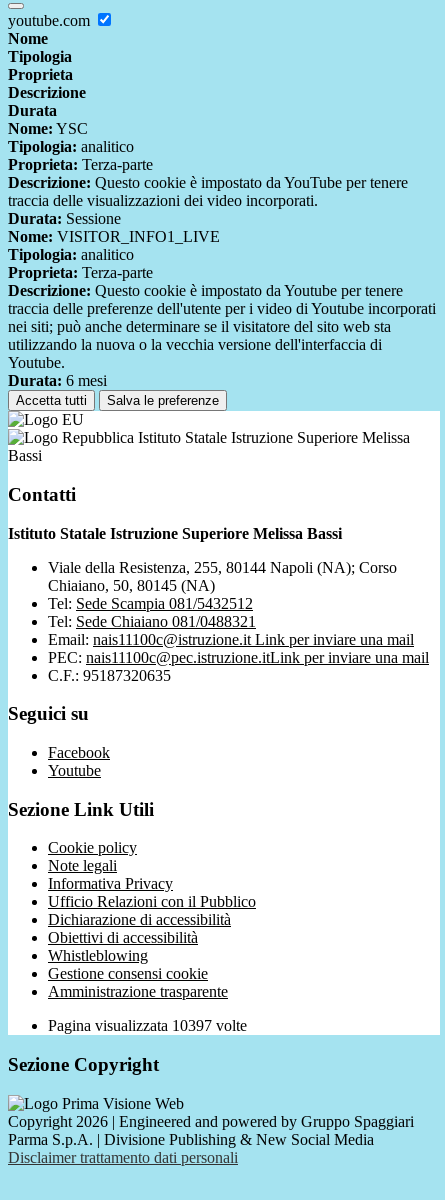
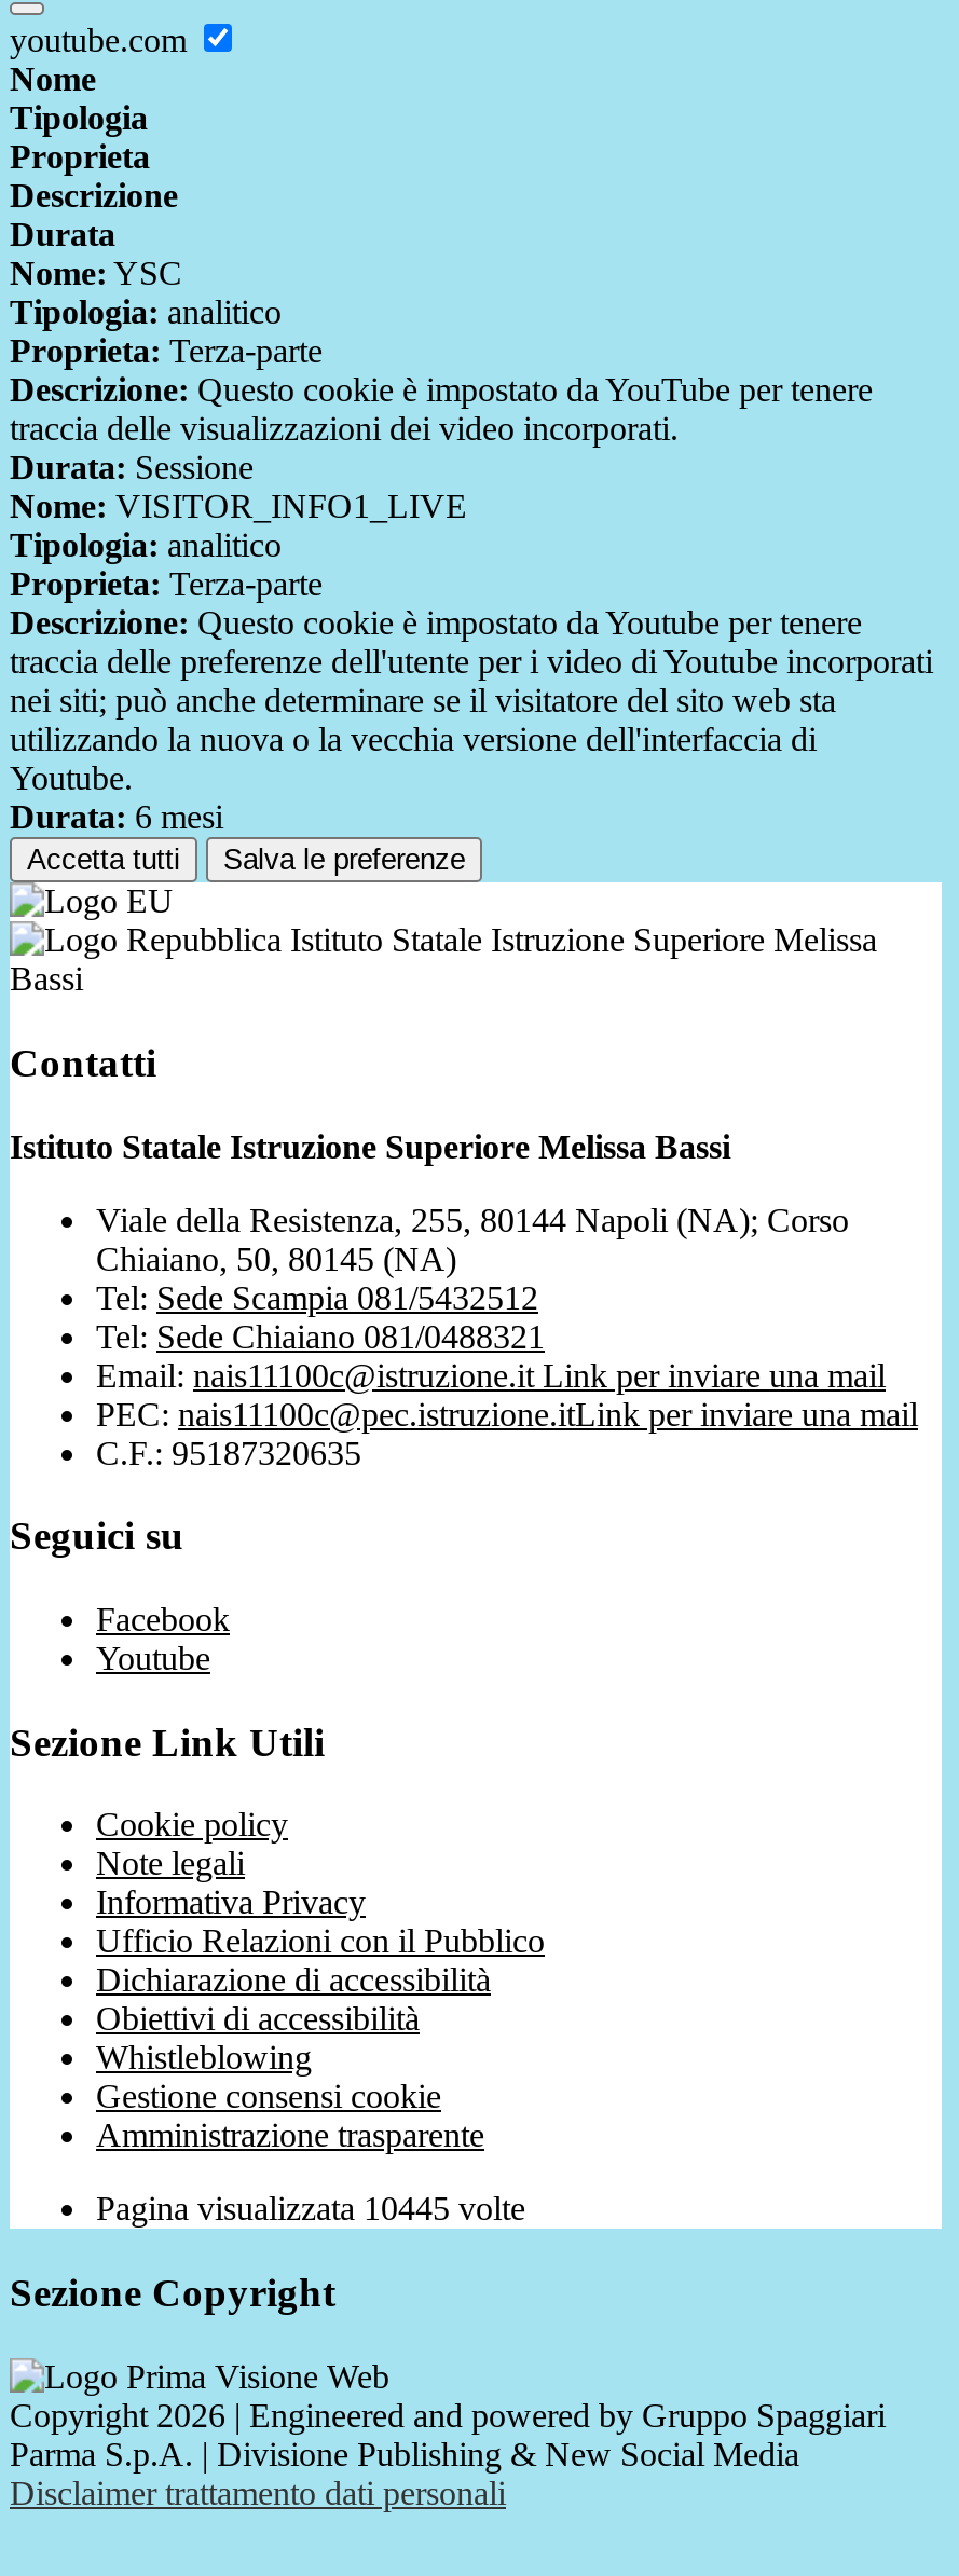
[48,1017,247,1034] Pagina visualizzata 10397 volte -> [96,2191,525,2227] Pagina visualizzata 10445 volte

